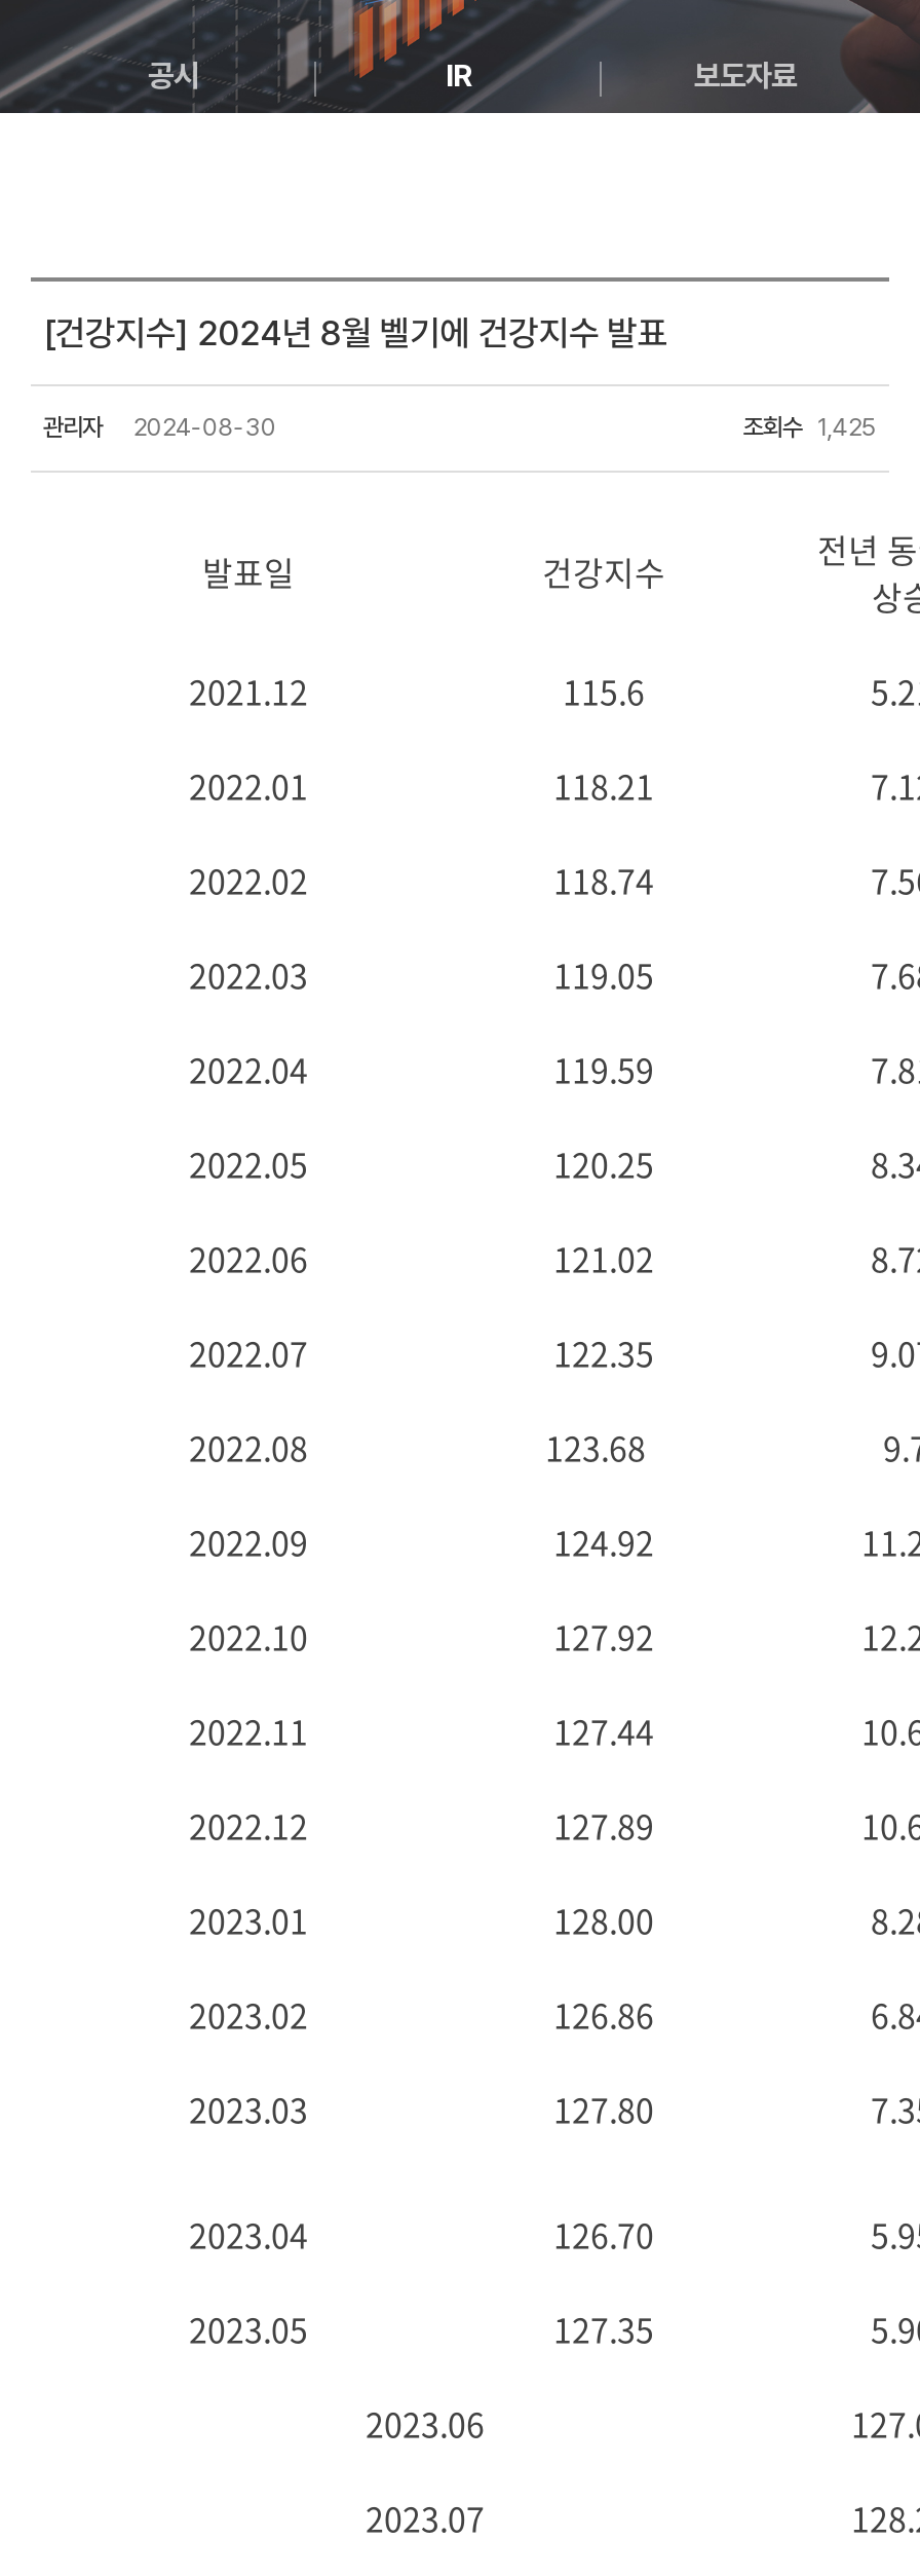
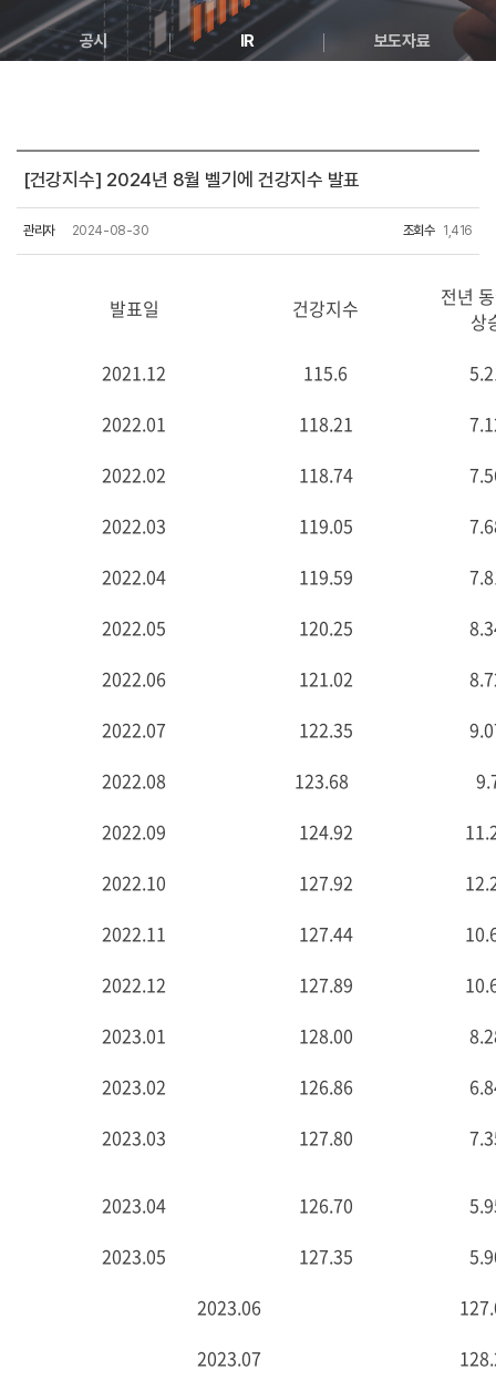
[743,413,877,442] 조회수 1,425 -> [403,223,473,238] 조회수 1,416

